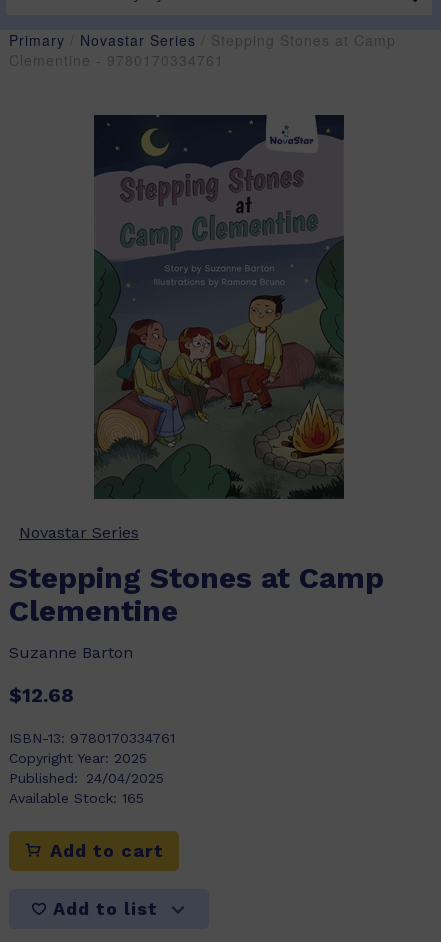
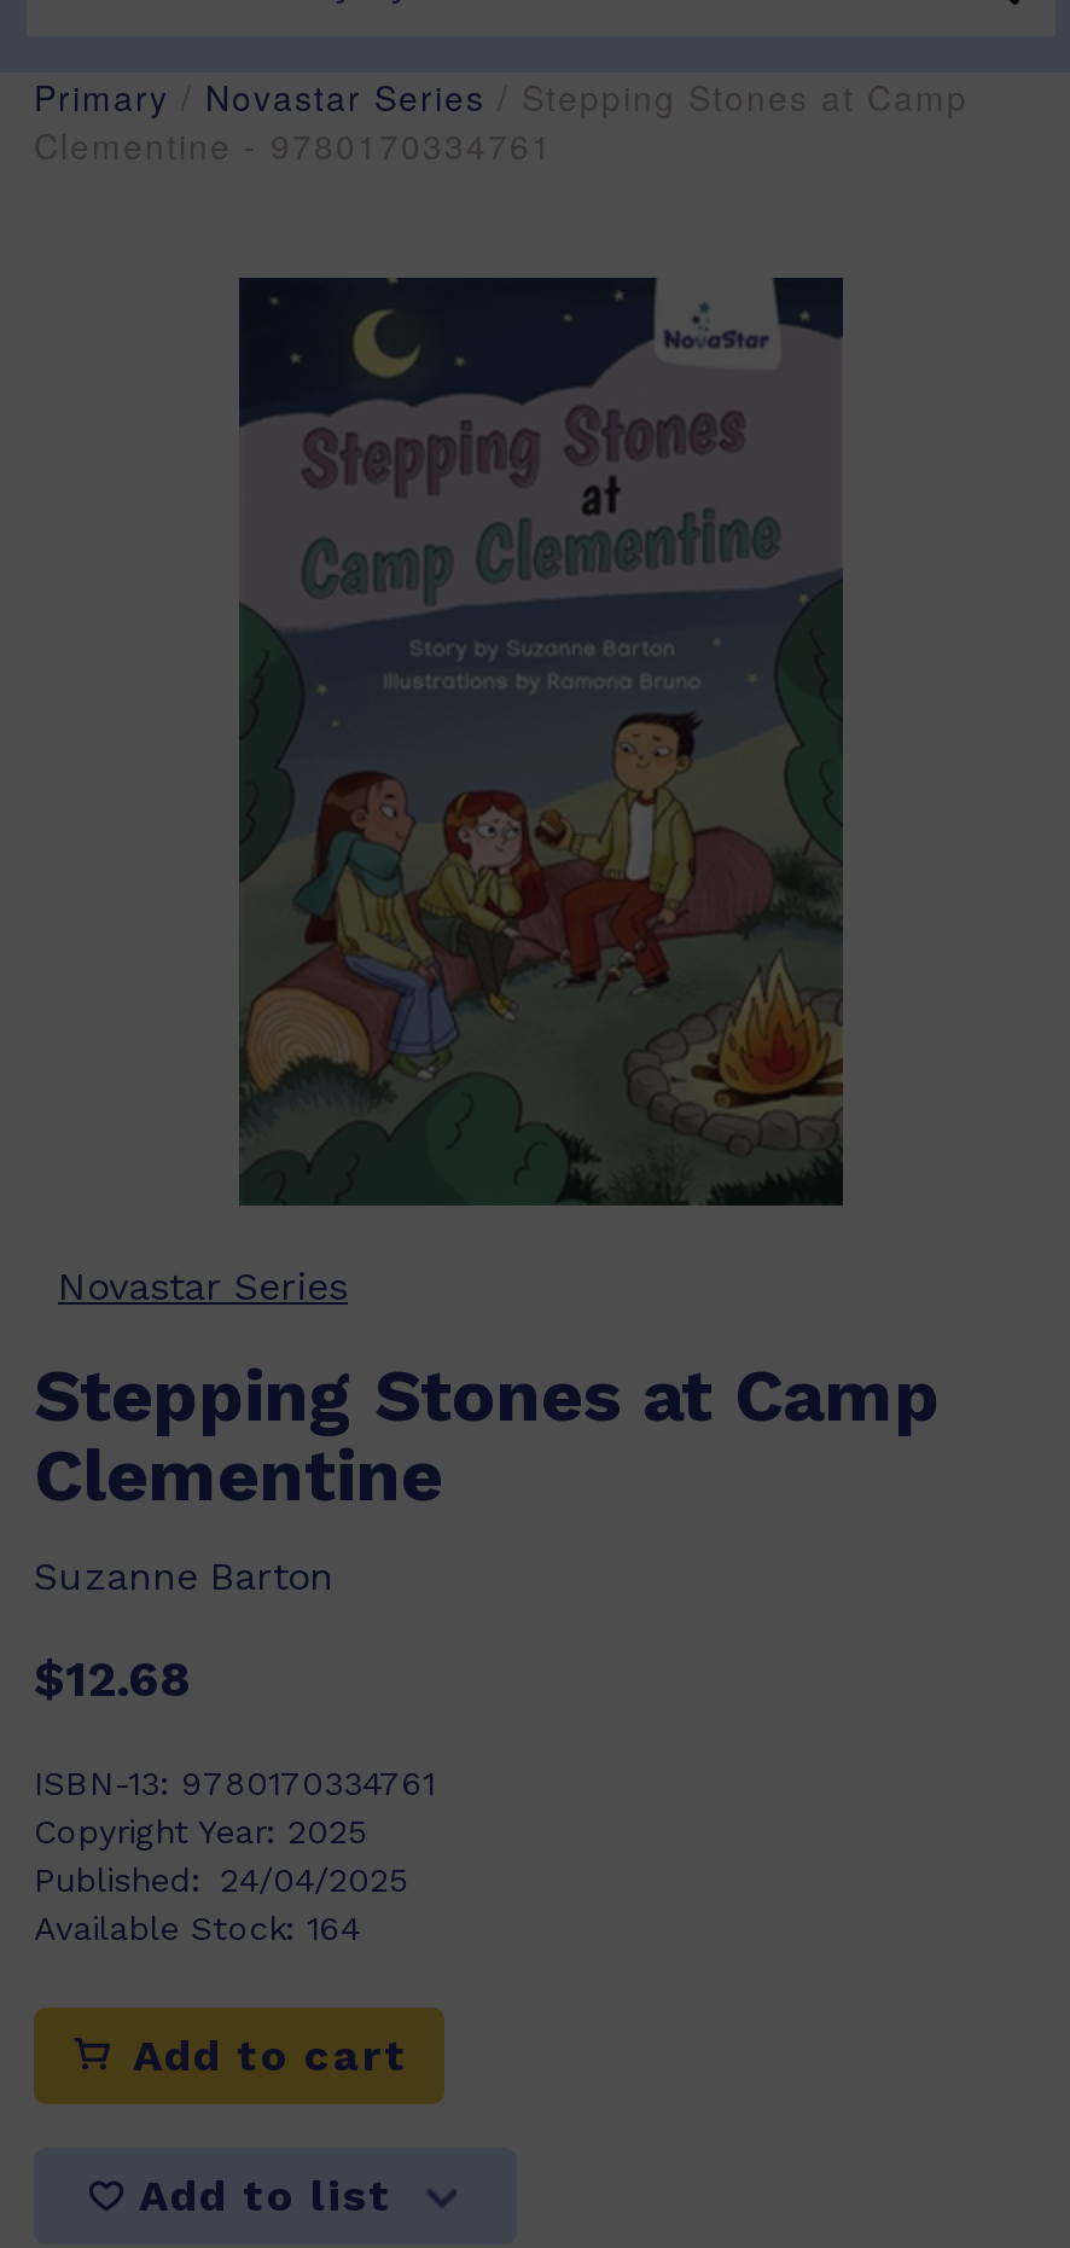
[9,790,144,806] Available Stock: 165 -> [34,1909,360,1947] Available Stock: 164

